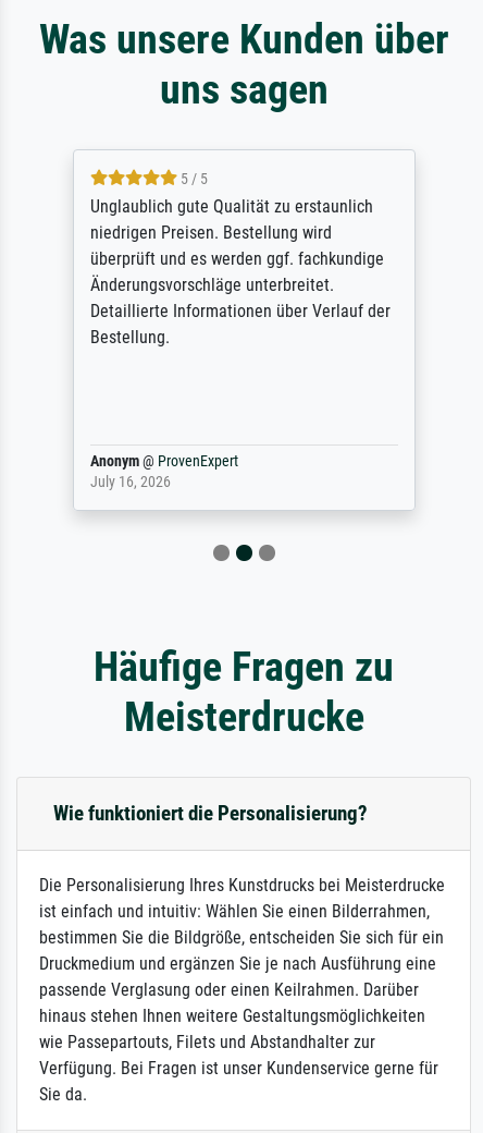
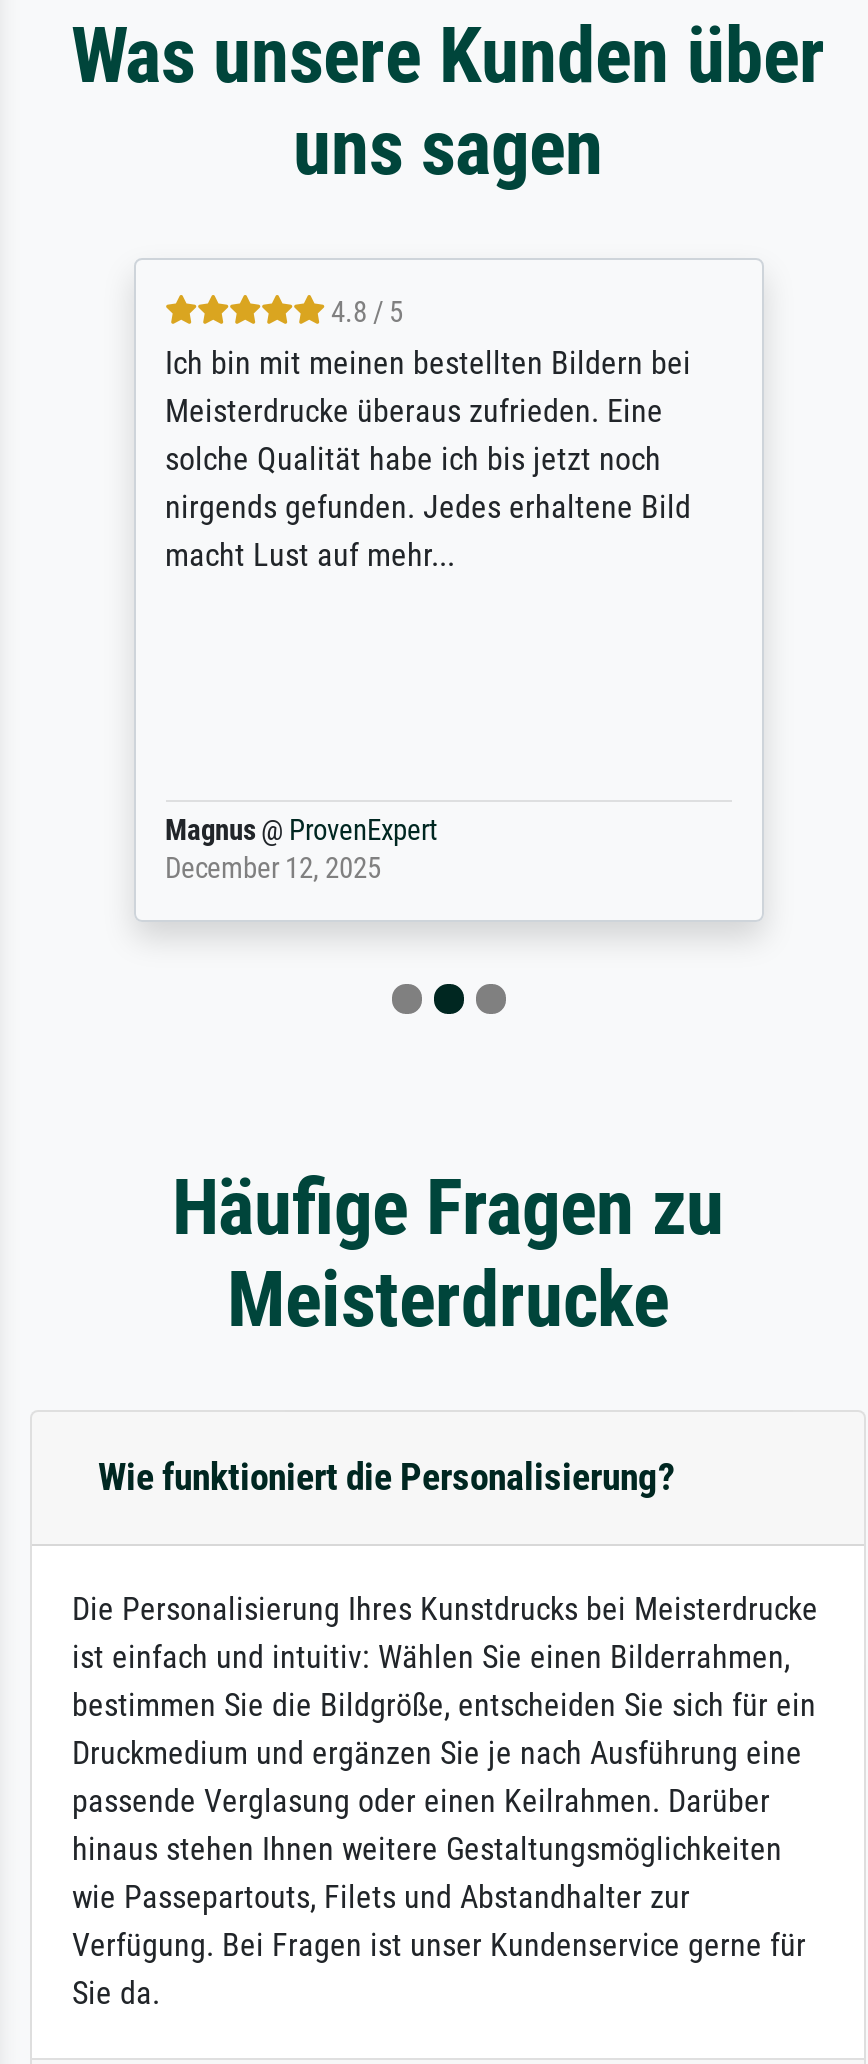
[90,170,390,347] 5 / 5 | Unglaublich gute Qualität zu erstaunlich | niedrigen Preisen. Bestellung wird | überprüft und es werden ggf. fachkundige | Änderungsvorschläge unterbreitet. | Detaillierte Informationen über Verlauf der | Bestellung. -> [165,297,691,575] 4.8 / 5 | Ich bin mit meinen bestellten Bildern bei | Meisterdrucke überaus zufrieden. Eine | solche Qualität habe ich bis jetzt noch | nirgends gefunden. Jedes erhaltene Bild | macht Lust auf mehr...
[90,452,238,491] Anonym @ ProvenExpert | July 16, 2026 -> [165,815,437,887] Magnus @ ProvenExpert | December 12, 2025

